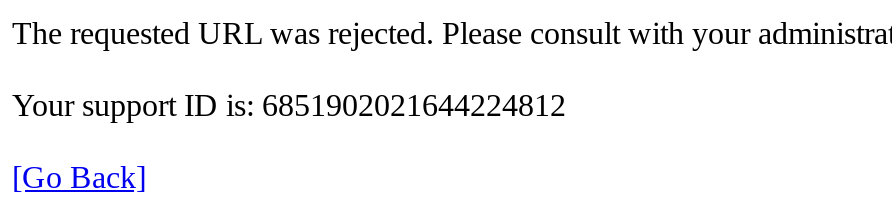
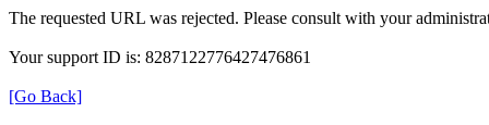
[12,88,566,122] Your support ID is: 6851902021644224812 -> [9,48,311,66] Your support ID is: 8287122776427476861

